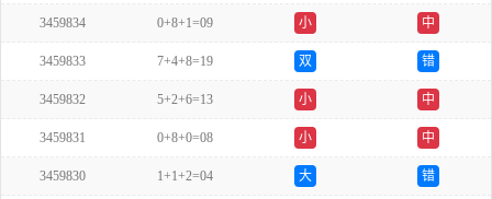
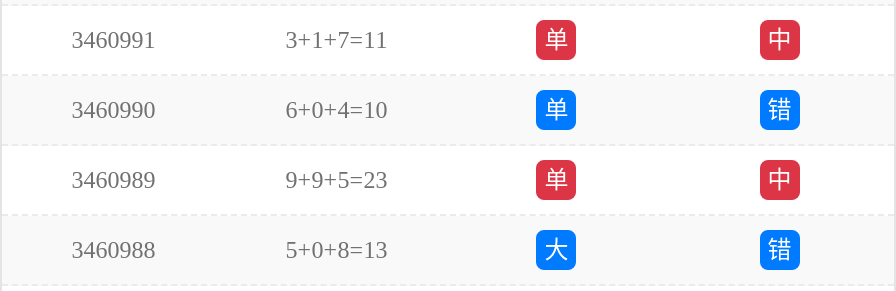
[39,15,312,31] 3459834 | 0+8+1=09 | 小 -> [72,26,568,54] 3460991 | 3+1+7=11 | 单
[39,54,312,69] 3459833 | 7+4+8=19 | 双 -> [72,96,568,124] 3460990 | 6+0+4=10 | 单
[39,92,312,107] 3459832 | 5+2+6=13 | 小 -> [72,166,568,194] 3460989 | 9+9+5=23 | 单
[39,130,435,184] 3459831 | 0+8+0=08 | 小 | 中 | 3459830 | 1+1+2=04 -> [72,236,388,264] 3460988 | 5+0+8=13

